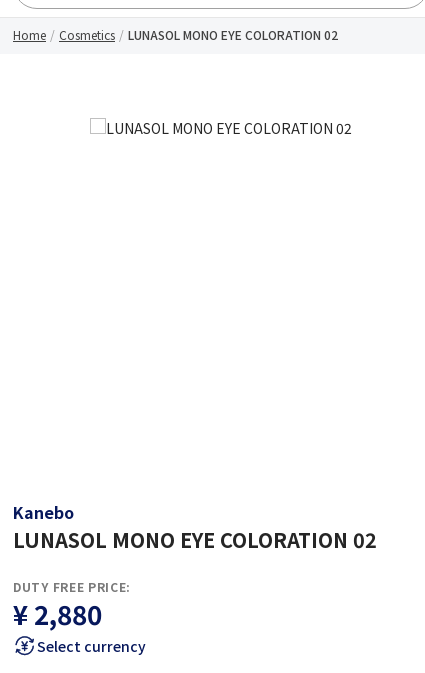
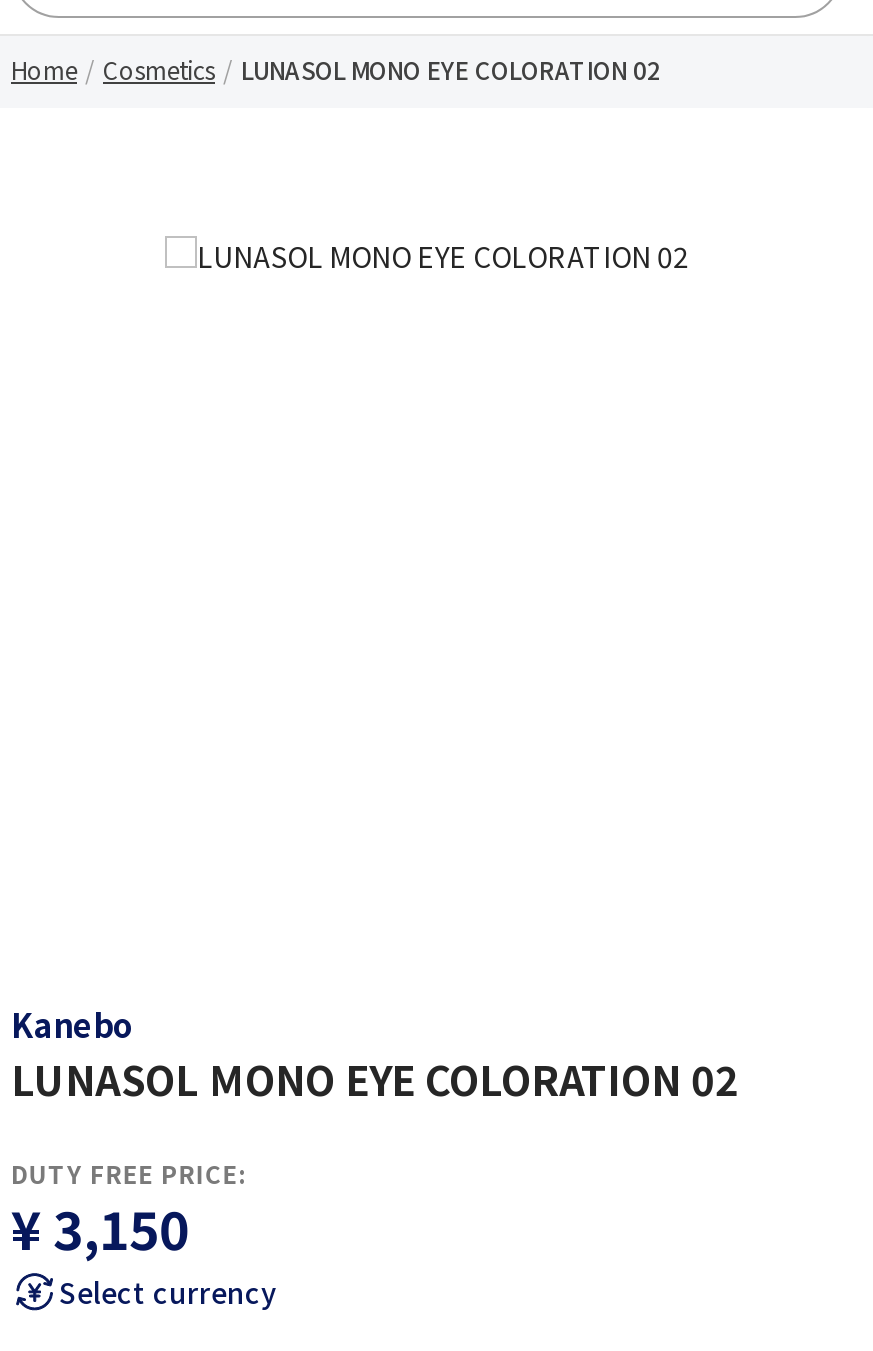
[13,595,102,632] ¥ 2,880 -> [11,1190,189,1264] ¥ 3,150

